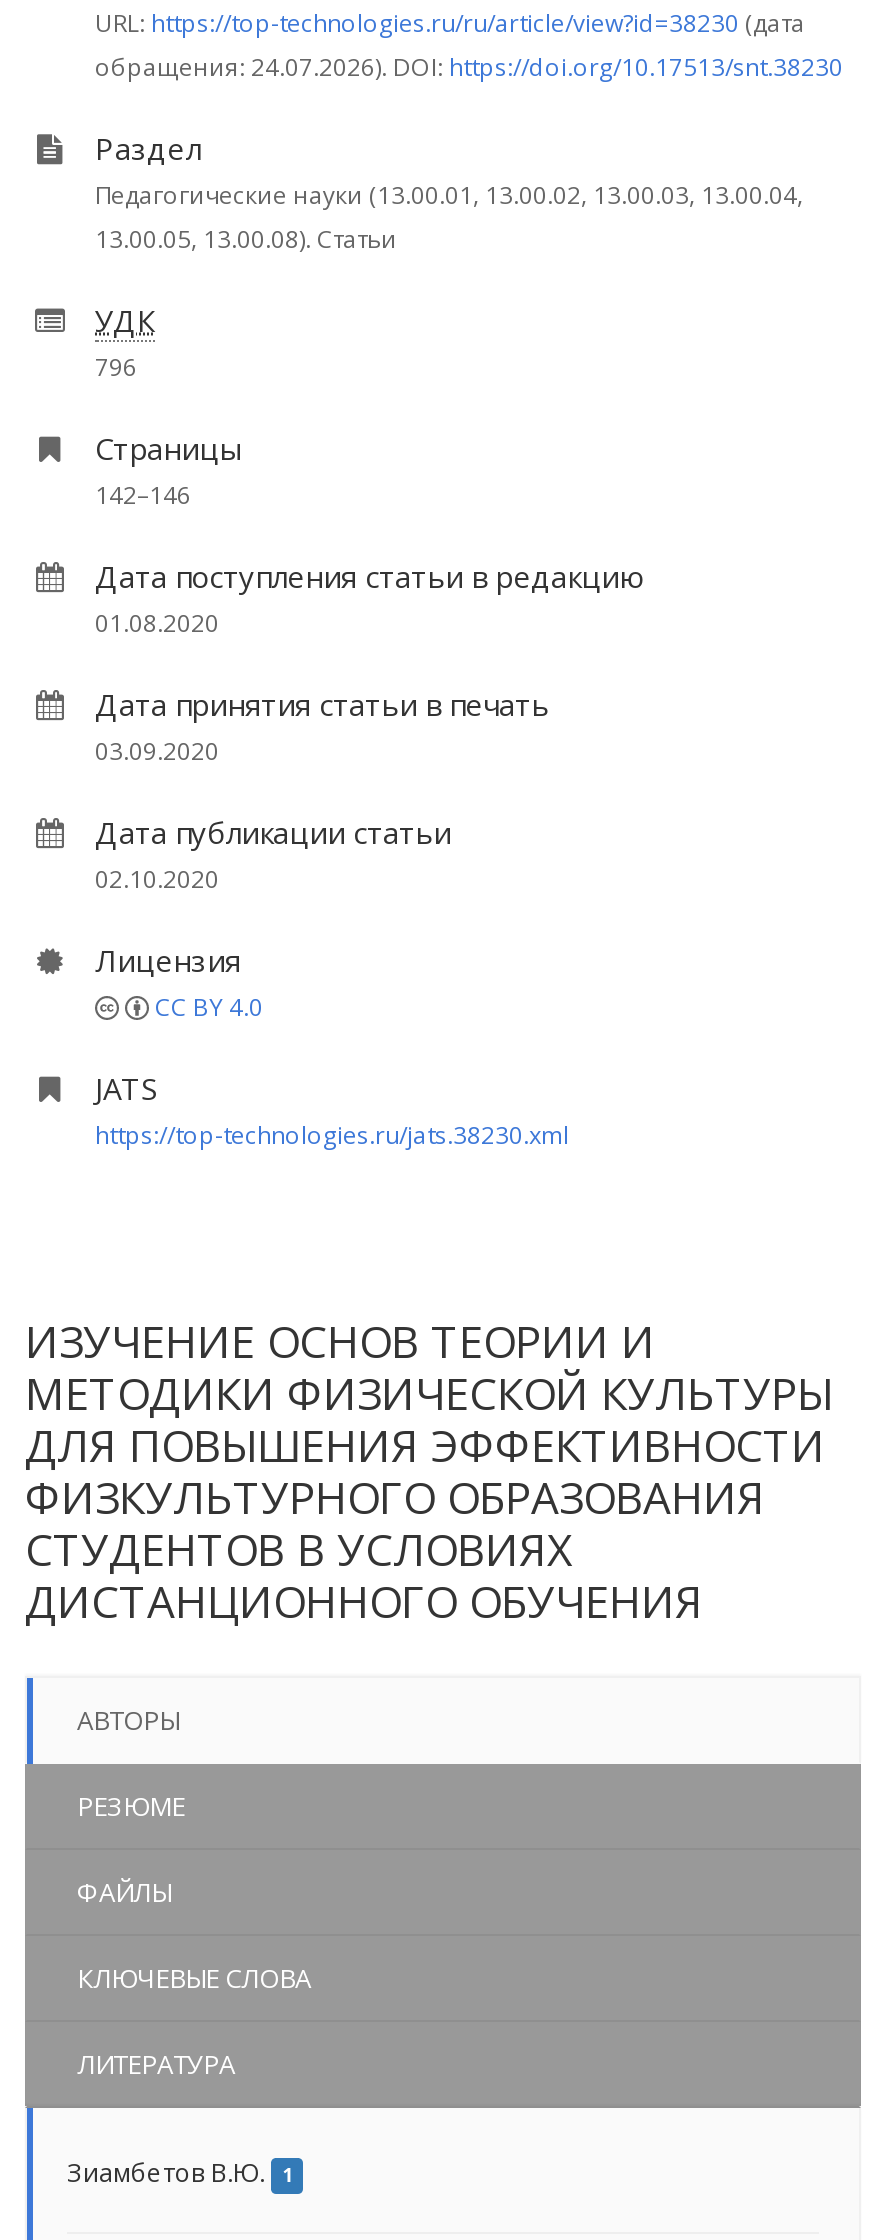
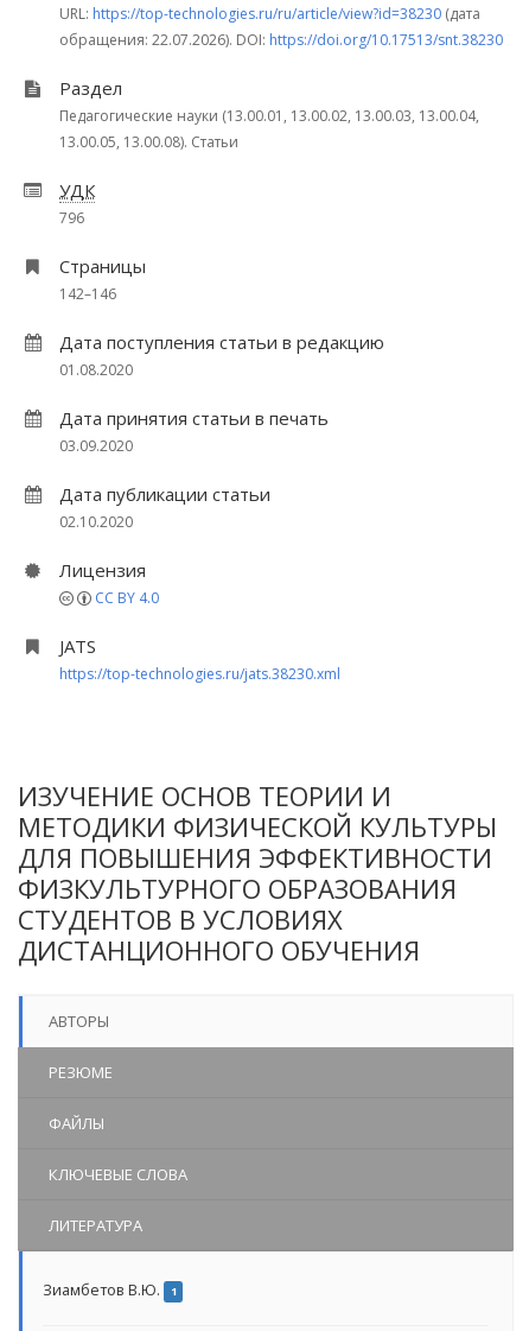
[95,50,843,84] обращения: 24.07.2026). DOI: https://doi.org/10.17513/snt.38230 -> [59,30,503,50] обращения: 22.07.2026). DOI: https://doi.org/10.17513/snt.38230

